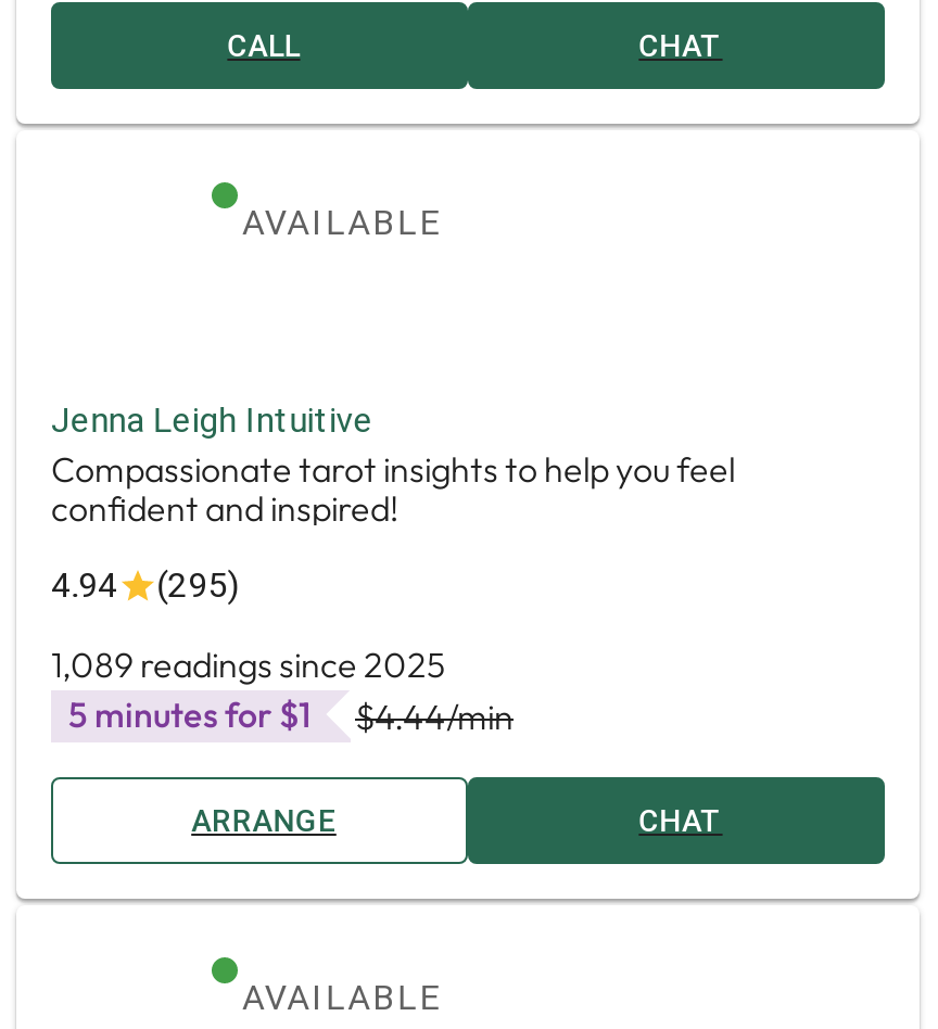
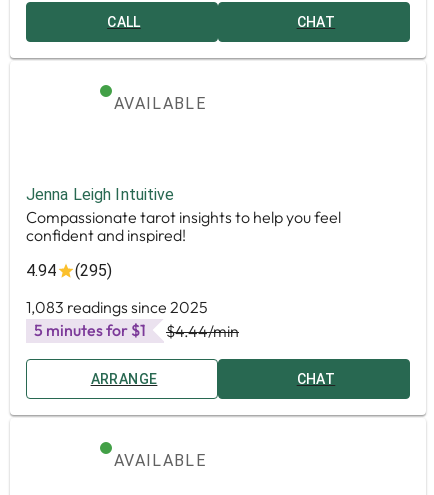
[51,643,446,686] 1,089 readings since 2025 -> [26,297,208,317] 1,083 readings since 2025

